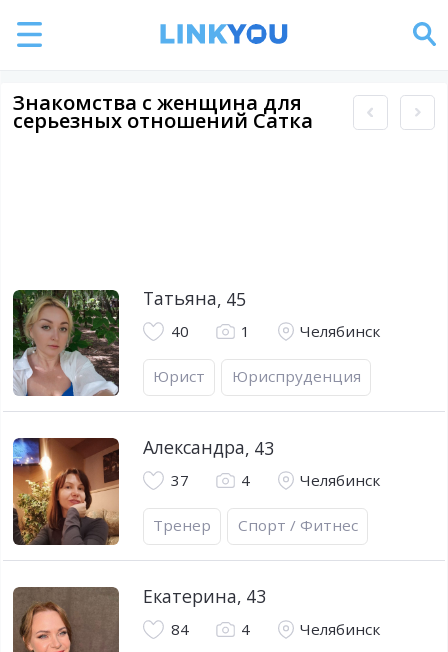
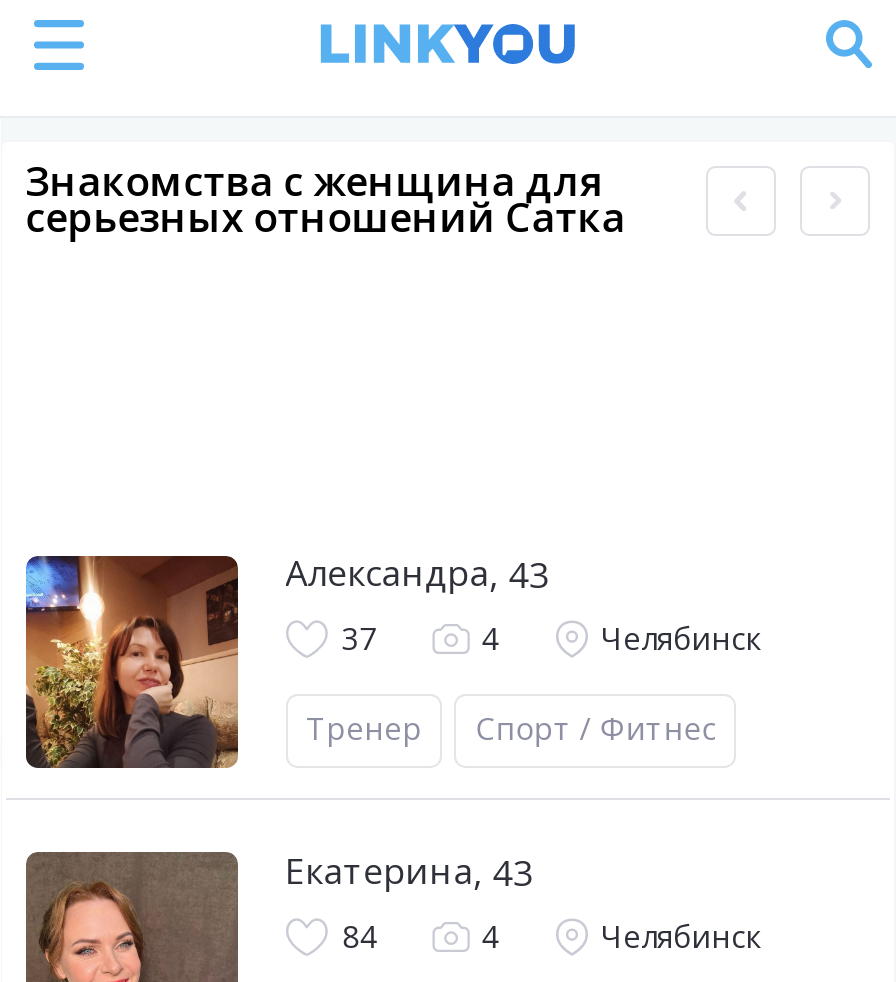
[12,286,380,397] [image] | Татьяна, 45 | 40 | 1 | Челябинск | Юрист | Юриспруденция -> none

